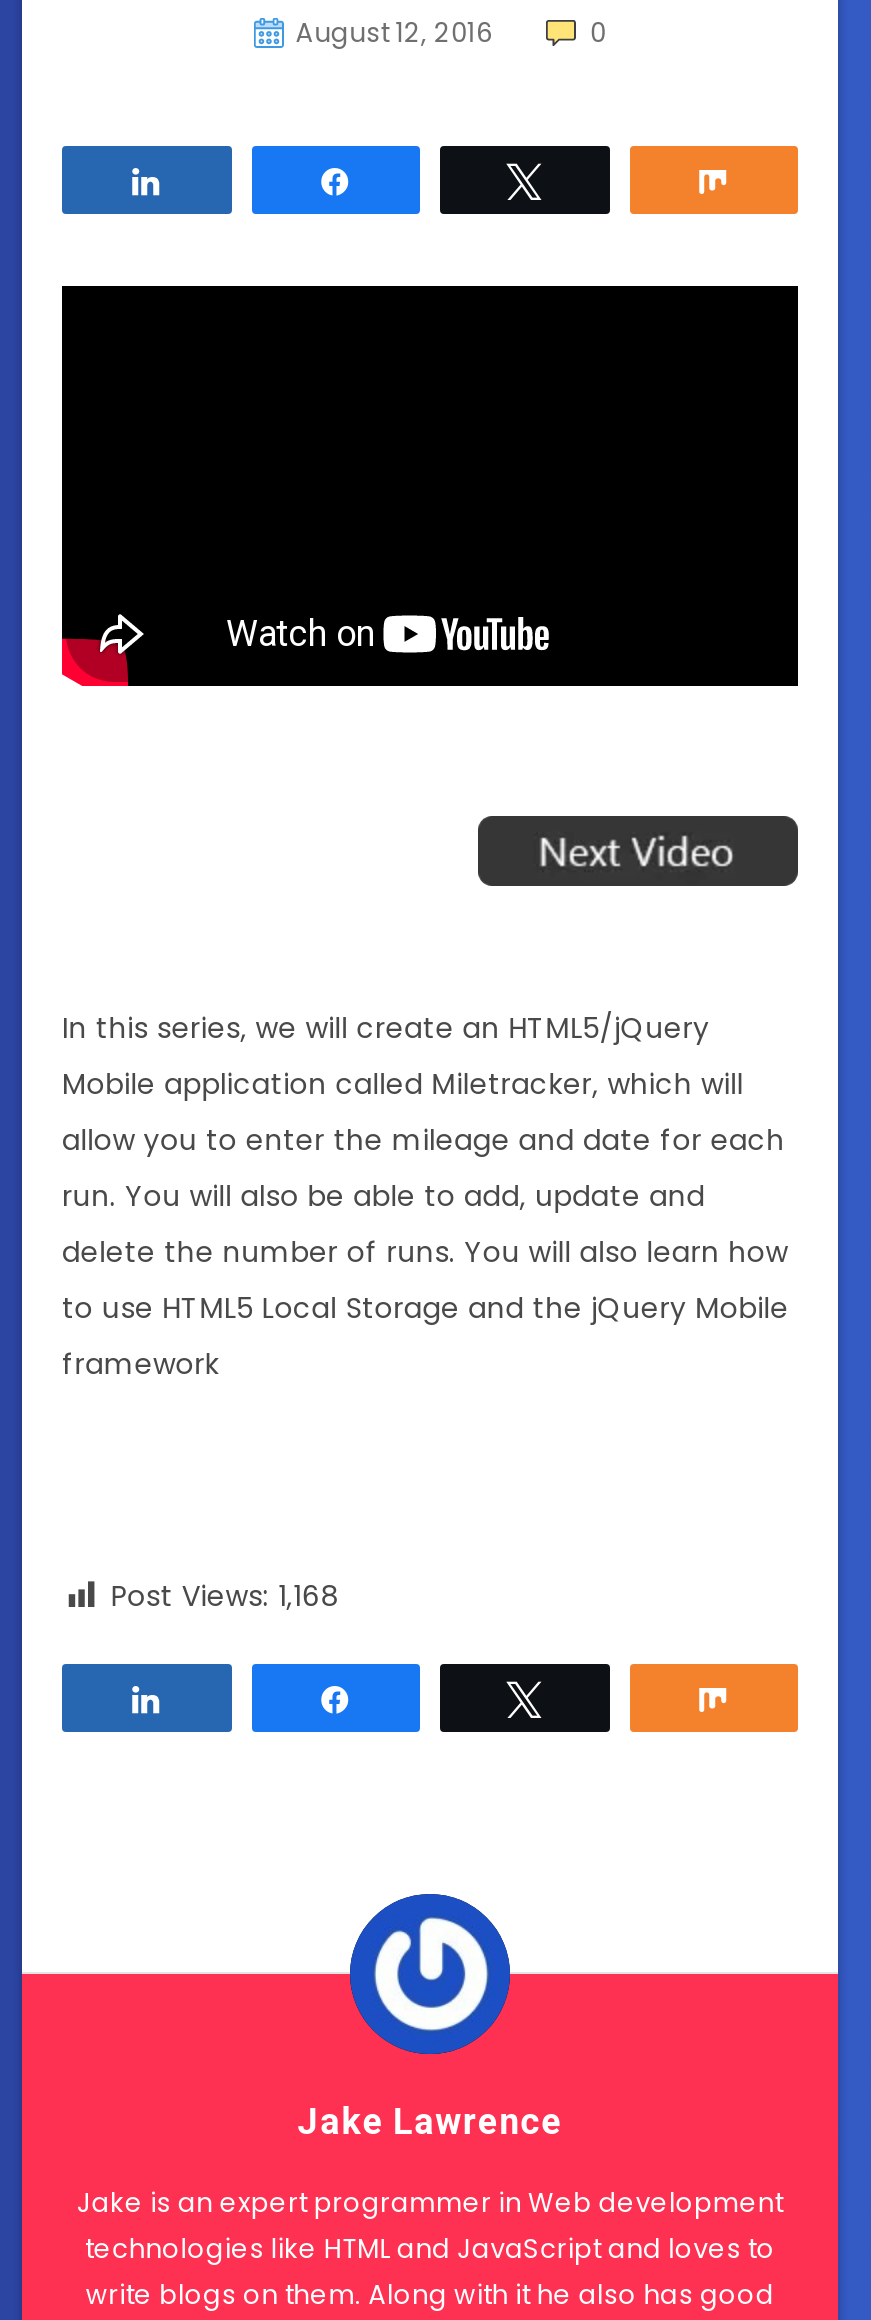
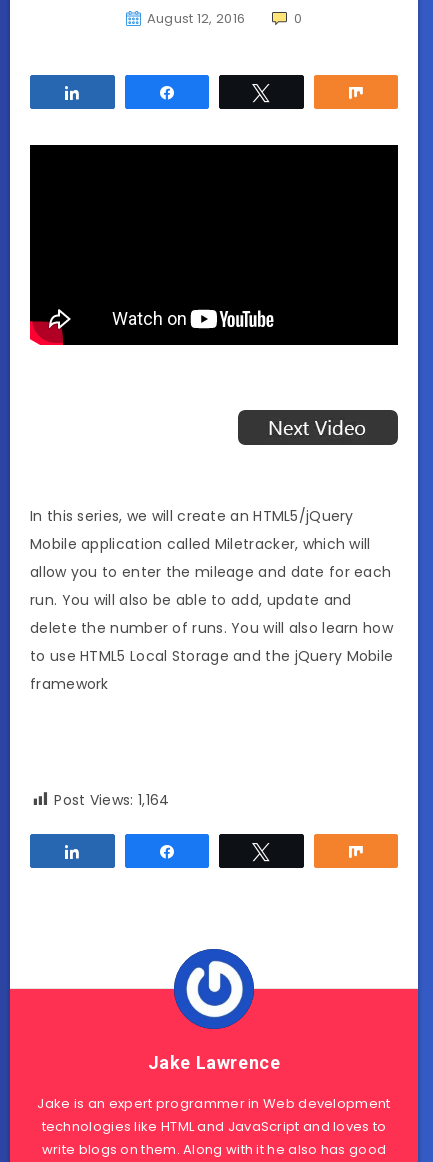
[111,1576,339,1616] Post Views: 1,168 -> [54,790,169,810] Post Views: 1,164

